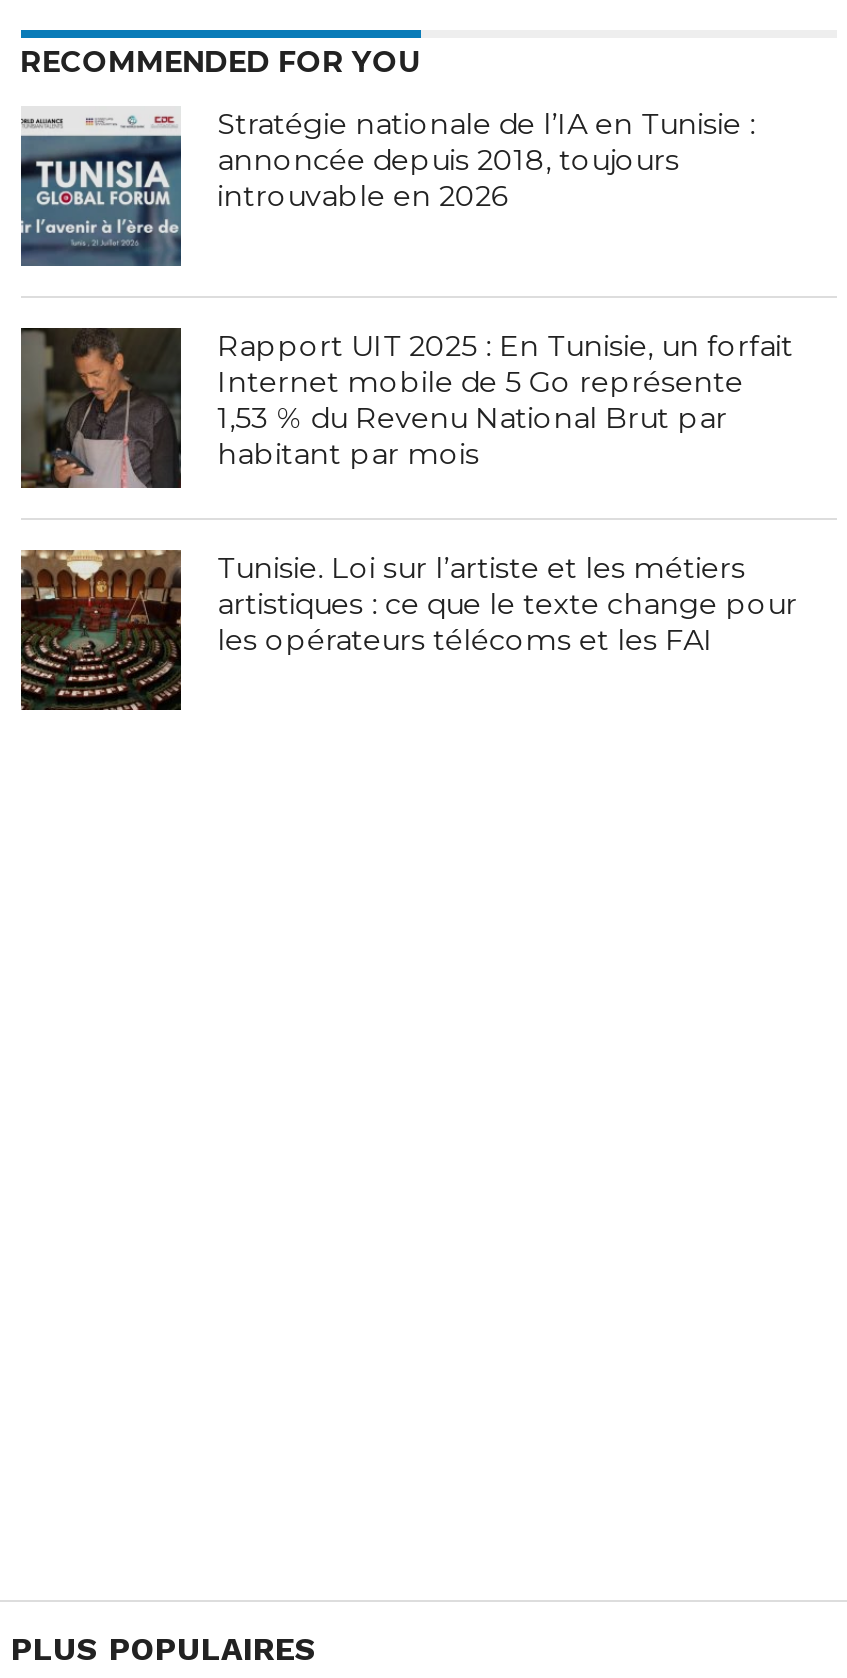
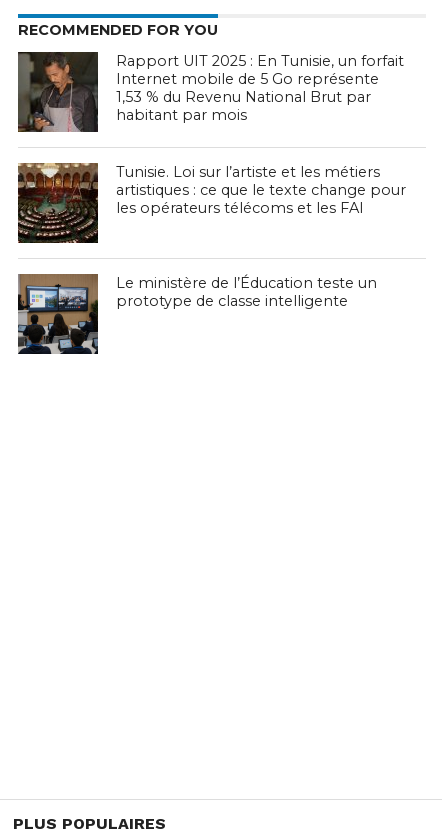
[21,105,755,268] [image] | Stratégie nationale de l’IA en Tunisie : | annoncée depuis 2018, toujours | introuvable en 2026 -> none
moved [21,326,797,657] -> [18,51,406,217]: [image] | Rapport UIT 2025 : En Tunisie, un forfait | Internet mobile de 5 Go représente | 1,53 % du Revenu National Brut par | habitant par mois | Tunisie. Loi sur l’artiste et les métiers | artistiques : ce que le texte change pour | les opérateurs télécoms et les FAI
none -> [17,274,377,355] [image] | Le ministère de l’Éducation teste un | prototype de classe intelligente

